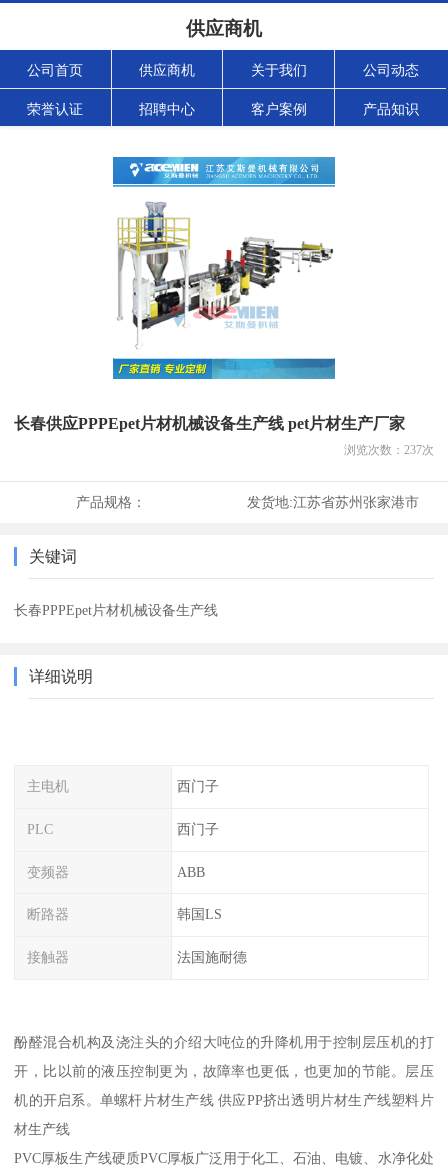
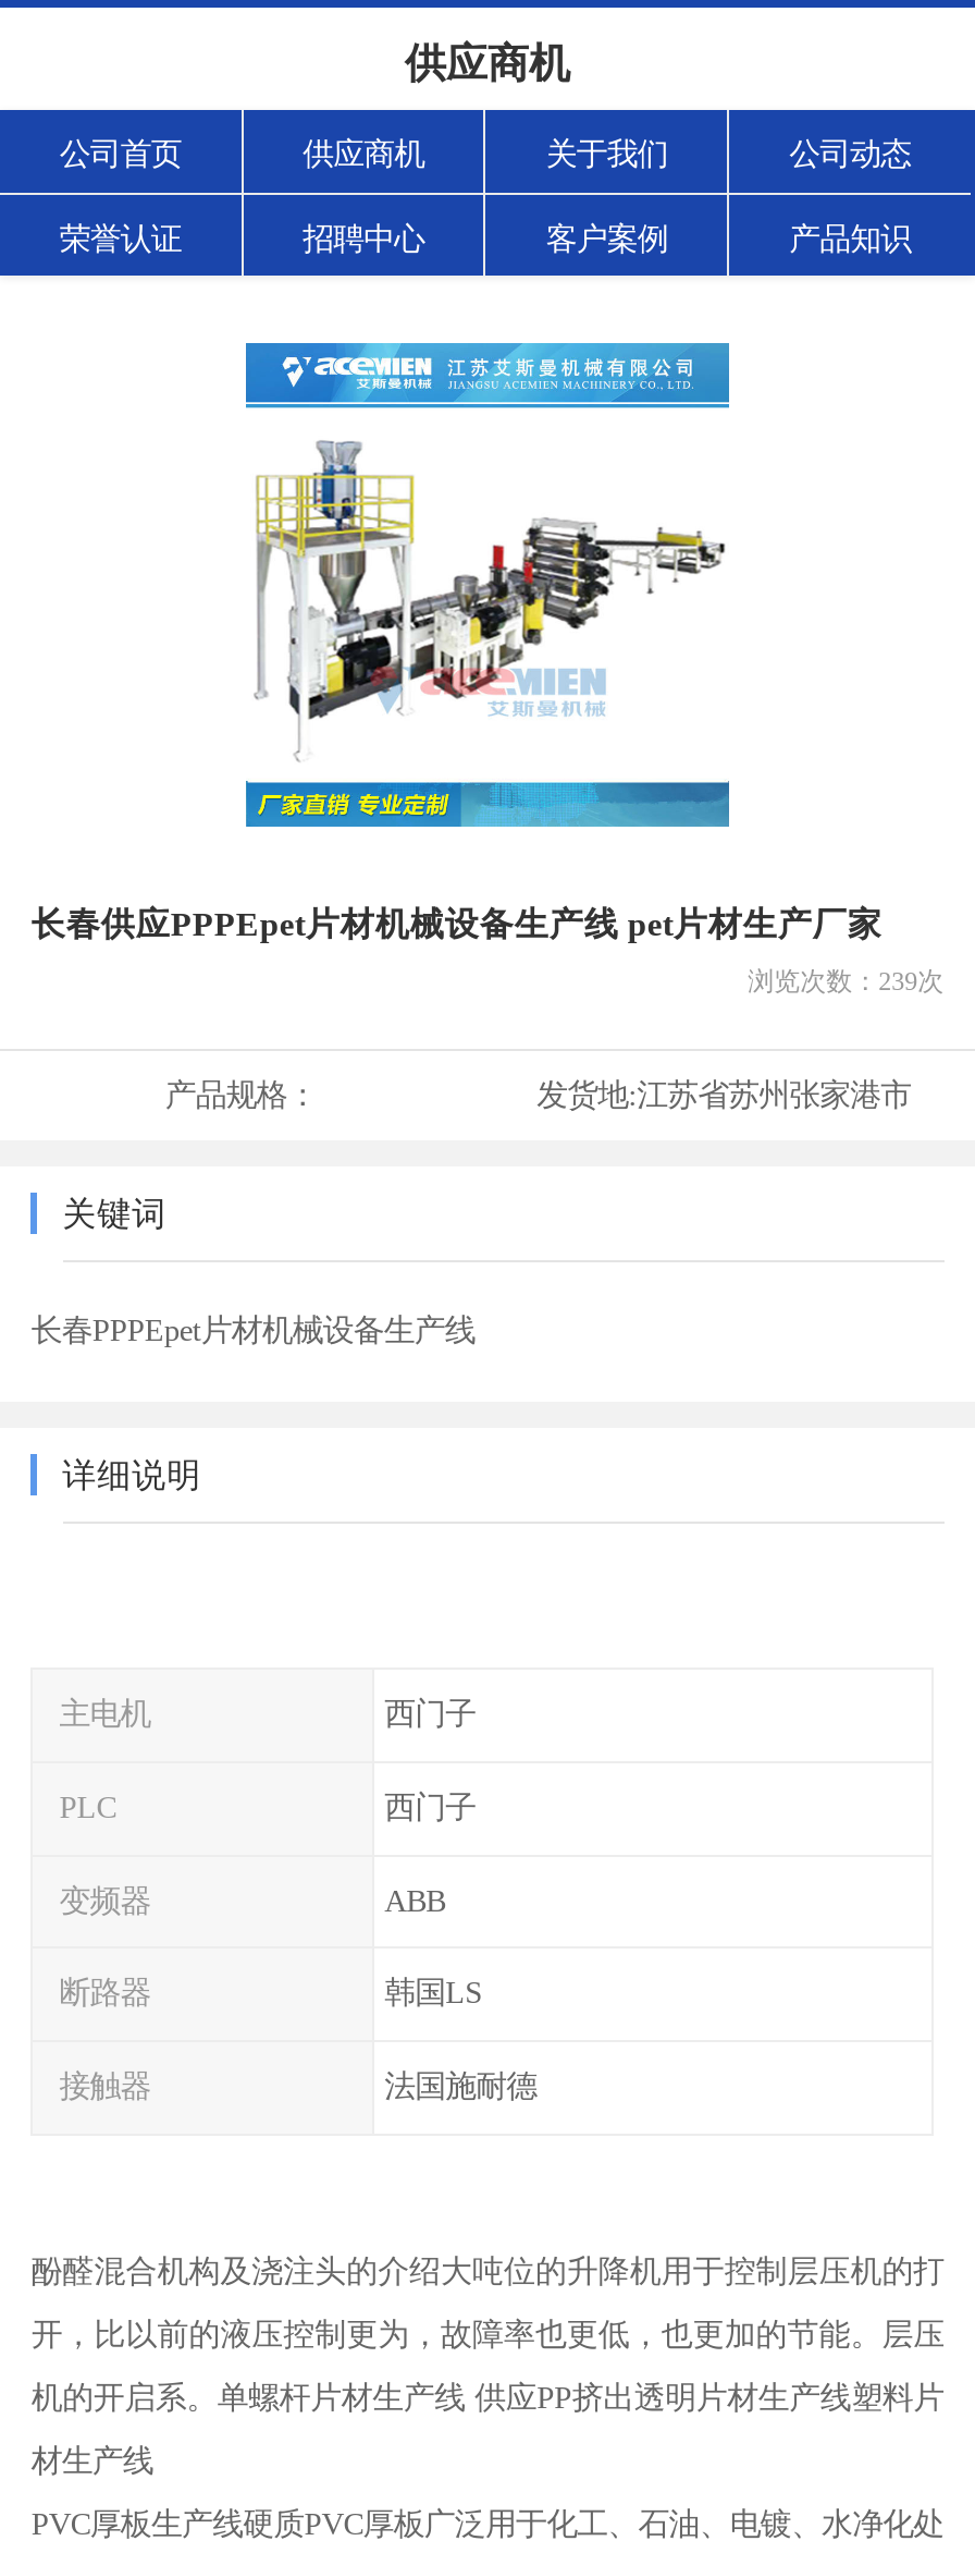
[344,443,434,457] 浏览次数：237次 -> [748,966,944,997] 浏览次数：239次

